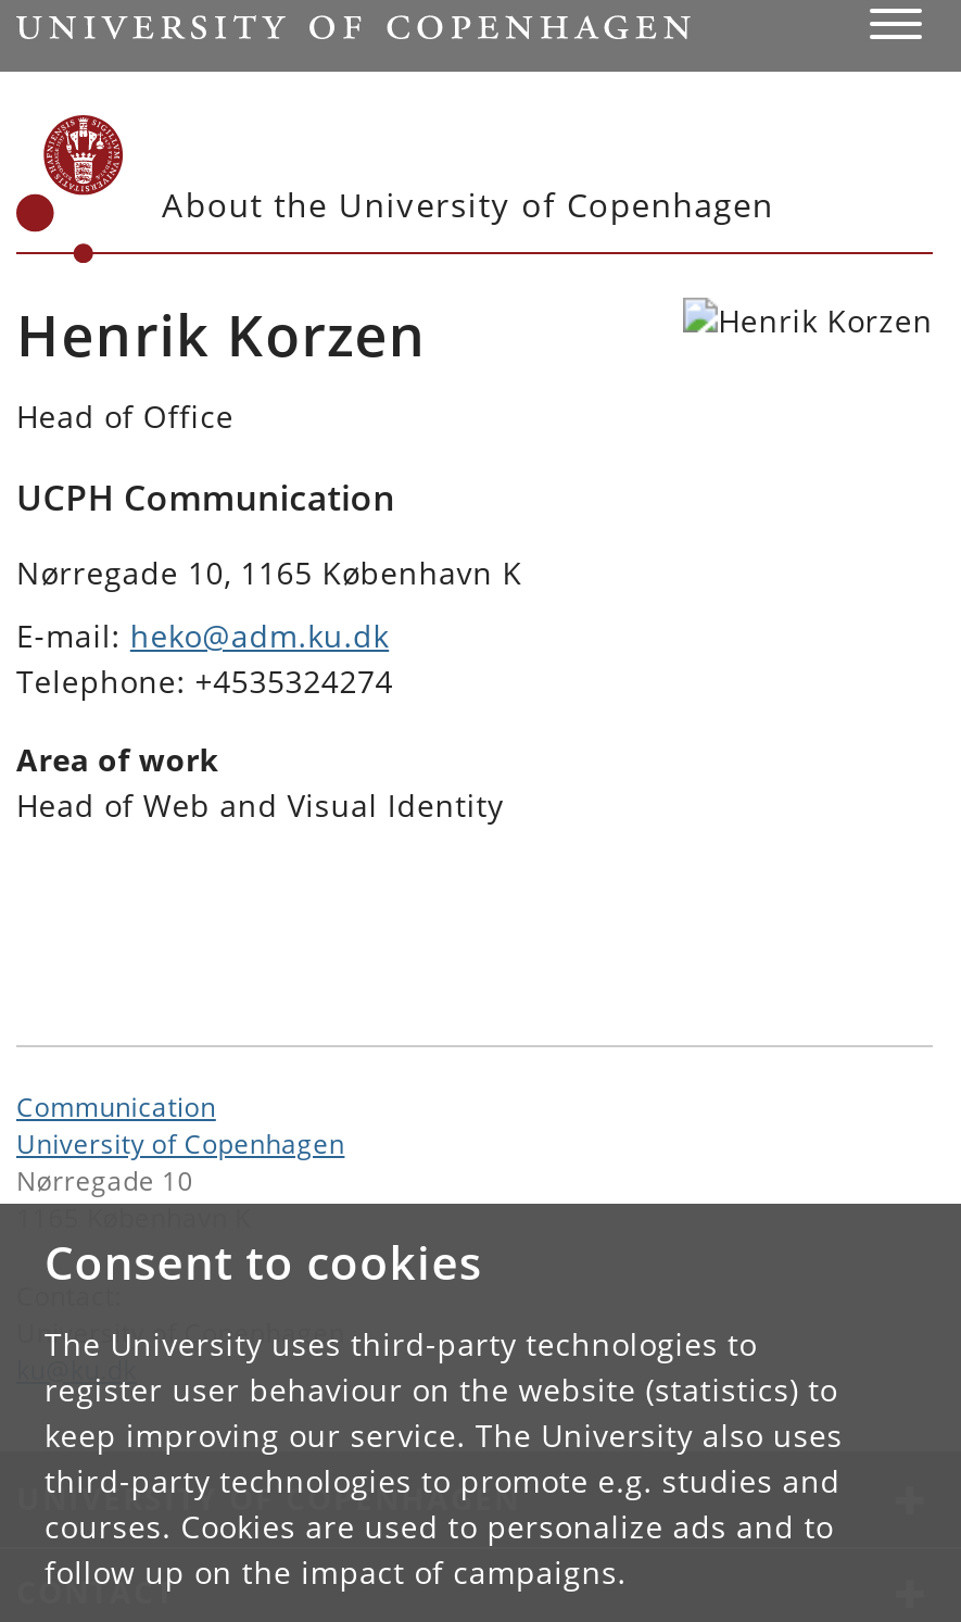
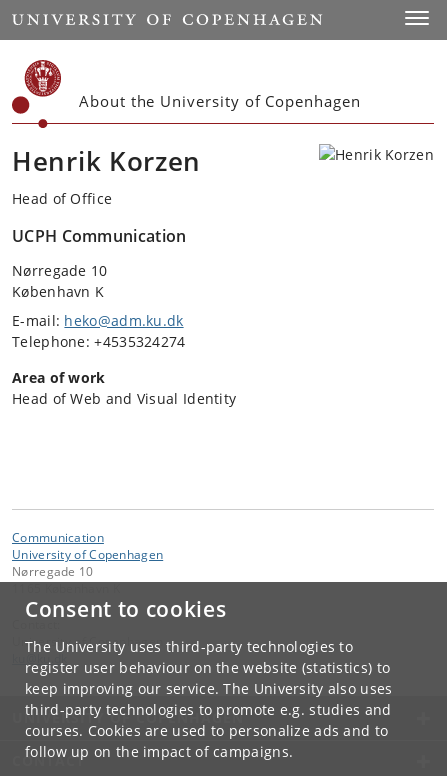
[16,552,522,593] Nørregade 10, 1165 København K -> [12,261,108,301] Nørregade 10 | København K

